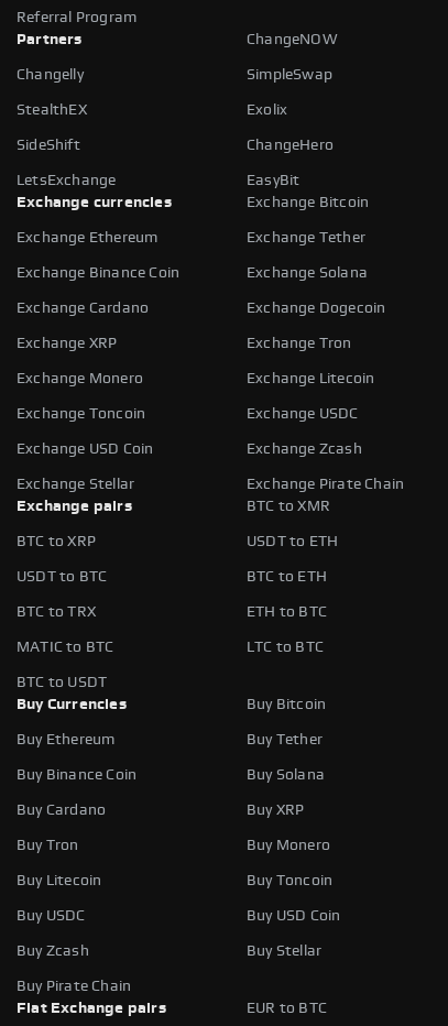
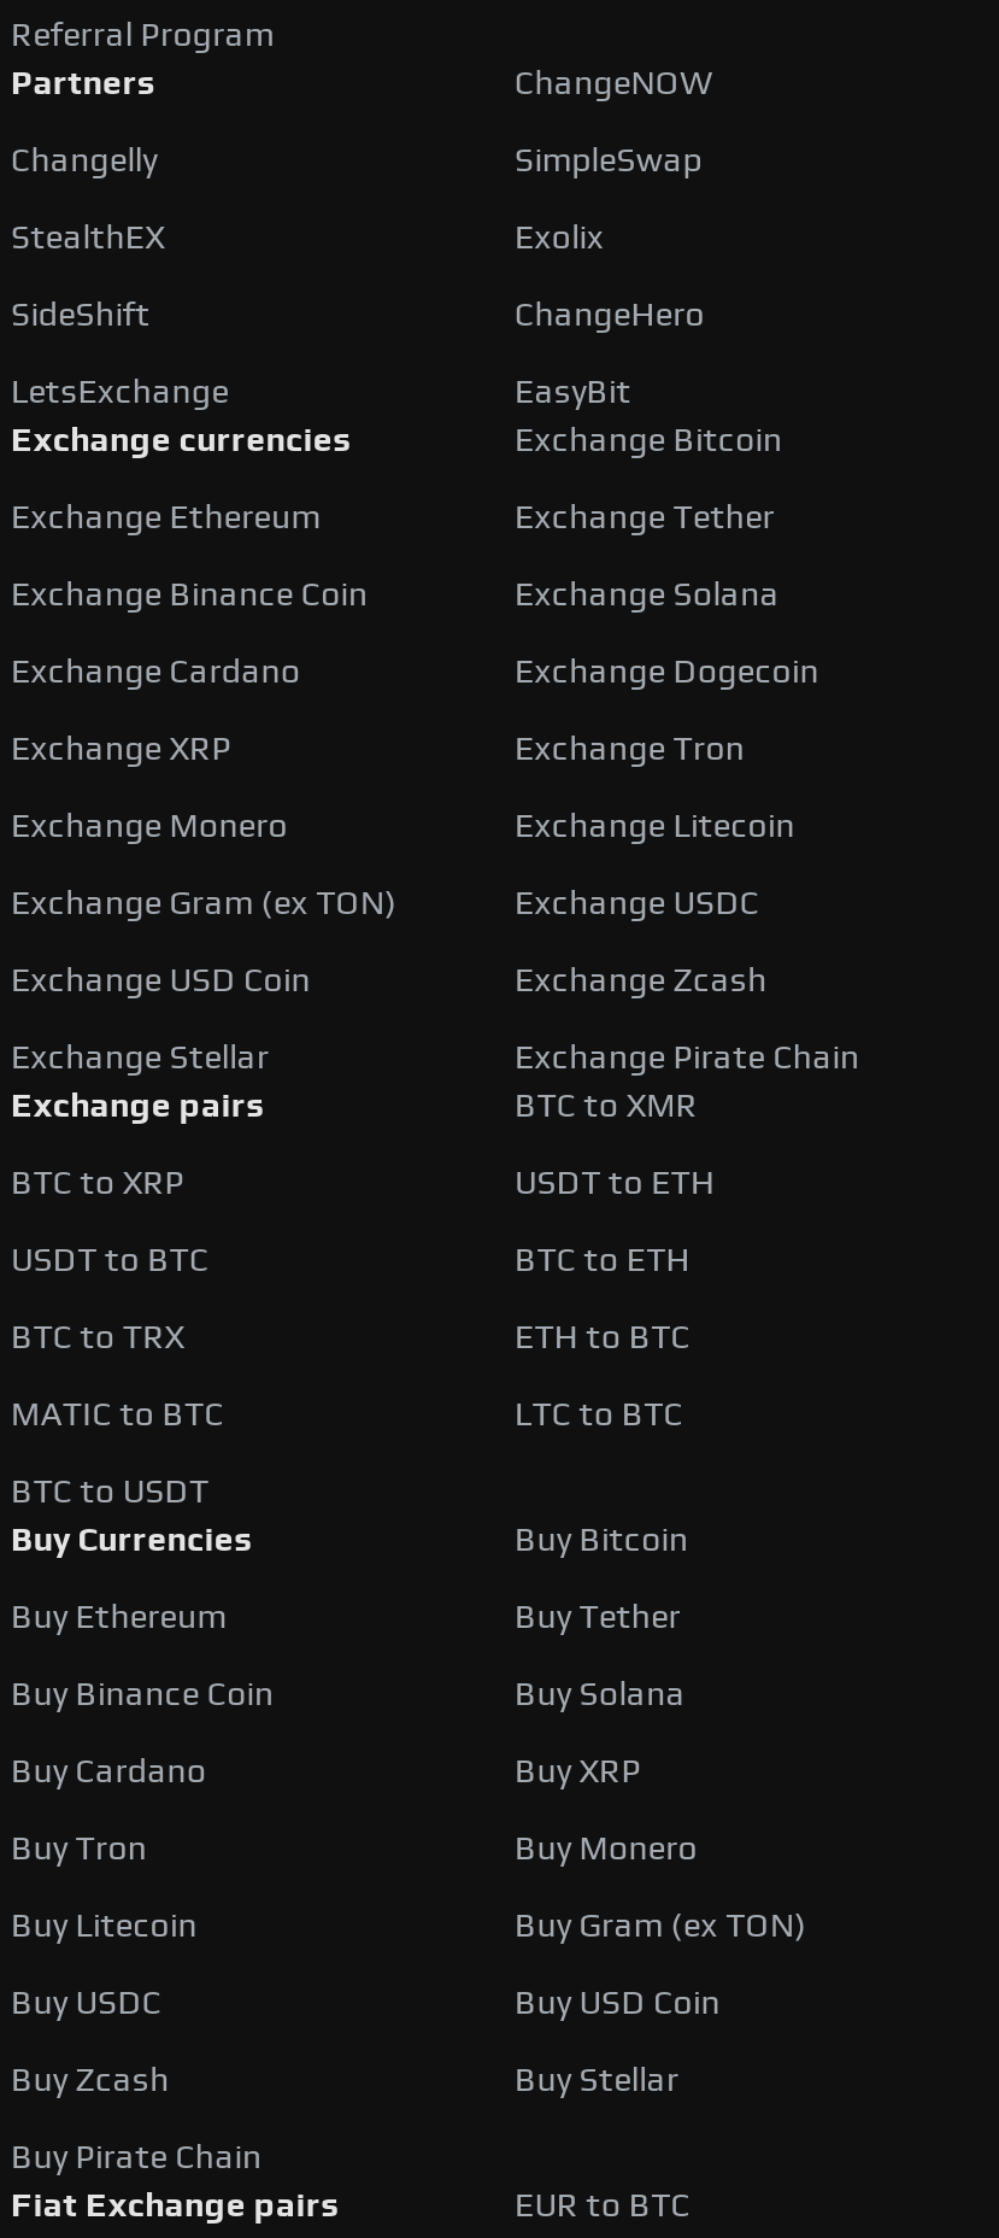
[17,406,146,422] Exchange Toncoin -> [11,887,397,921] Exchange Gram (ex TON)
[247,873,333,888] Buy Toncoin -> [515,1910,807,1944] Buy Gram (ex TON)

